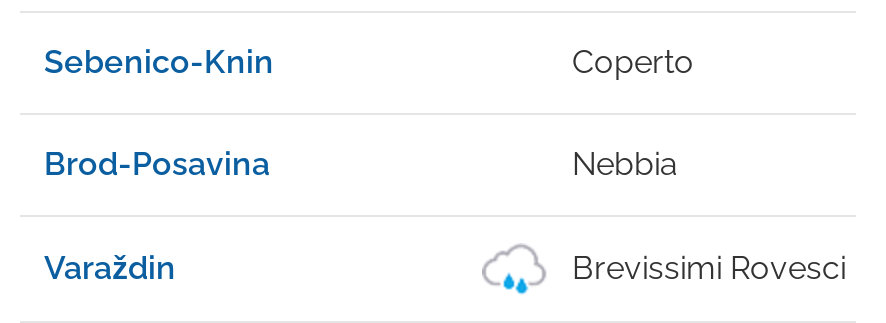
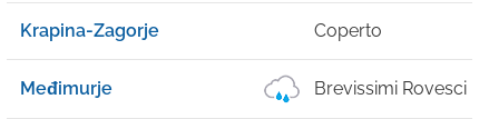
[44,43,274,81] Sebenico-Knin -> [20,20,159,41] Krapina-Zagorje
[44,145,678,287] Brod-Posavina | Nebbia | Varaždin -> [20,78,113,99] Međimurje

